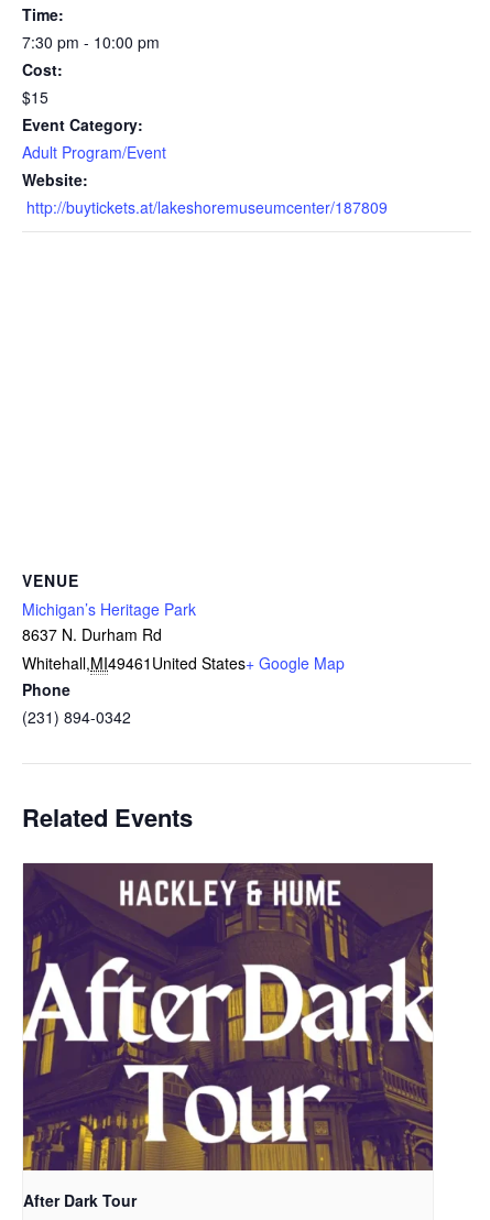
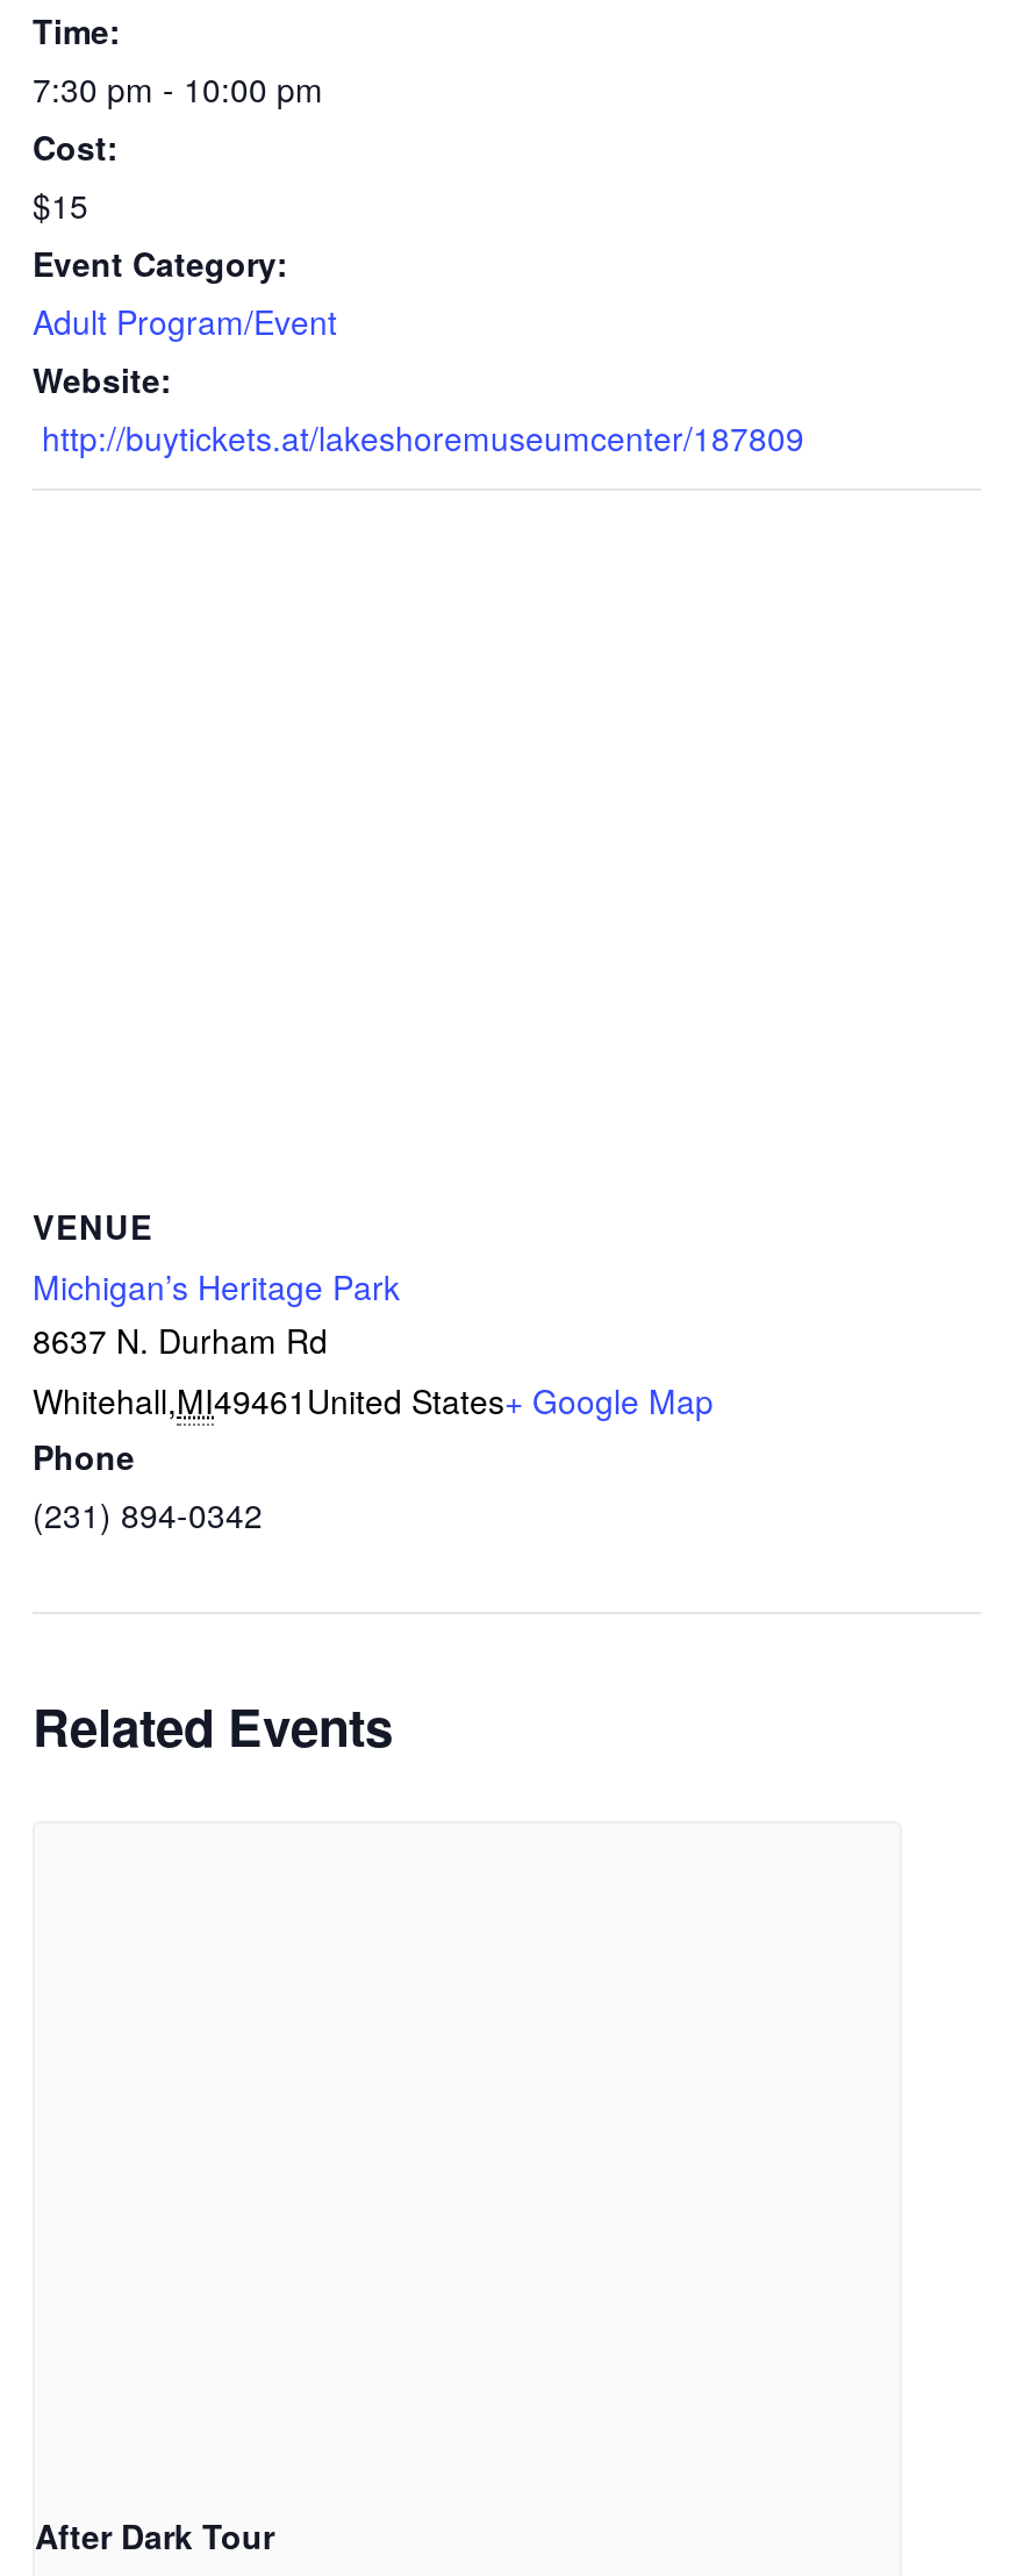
[22,862,434,1172] [image] -> none

